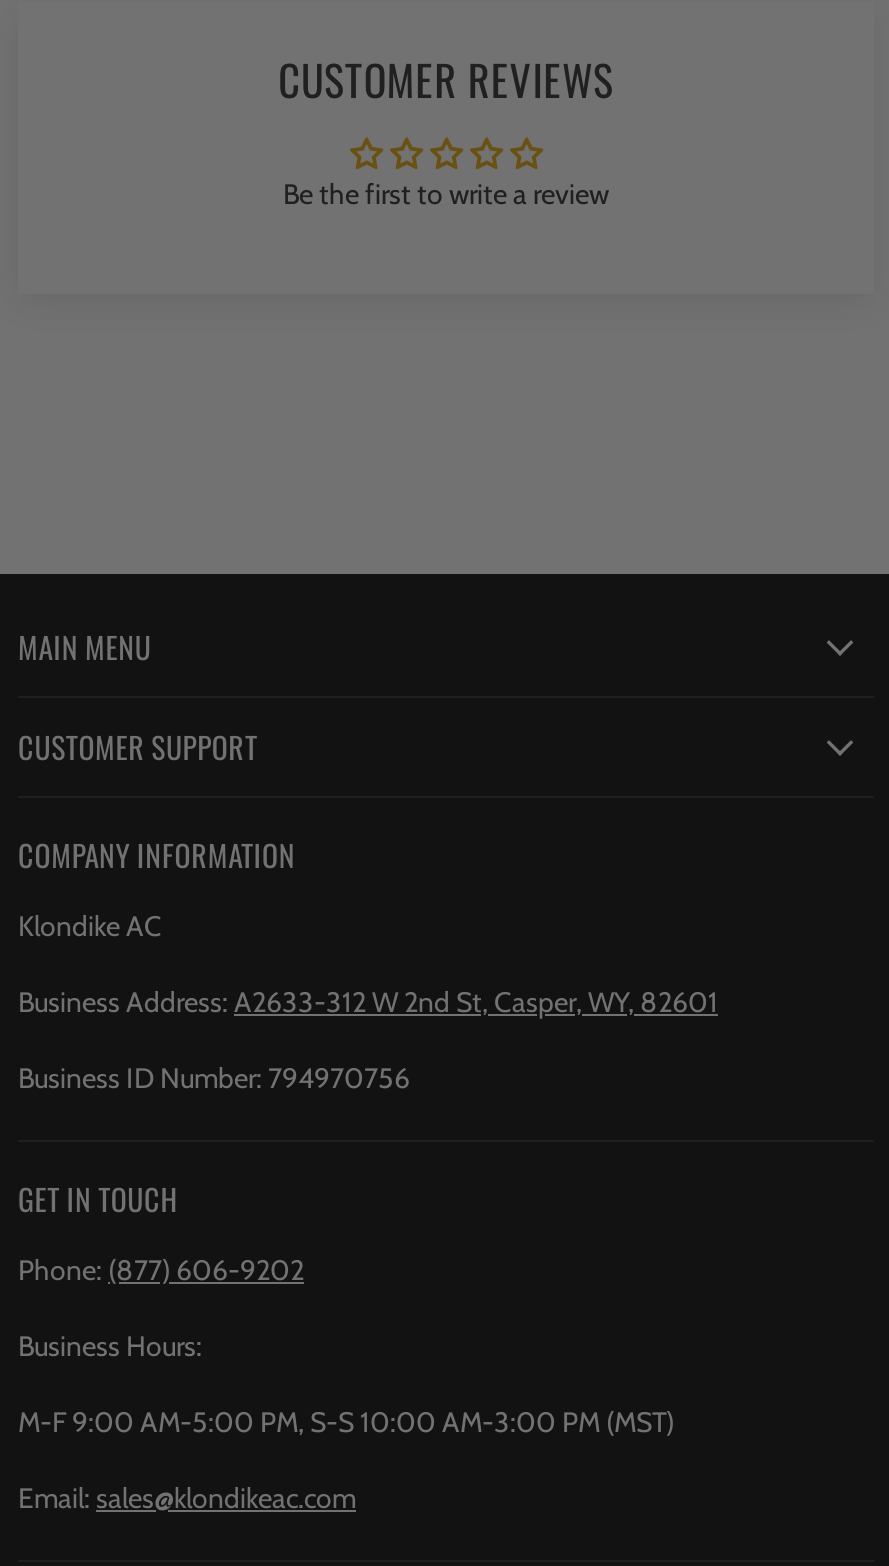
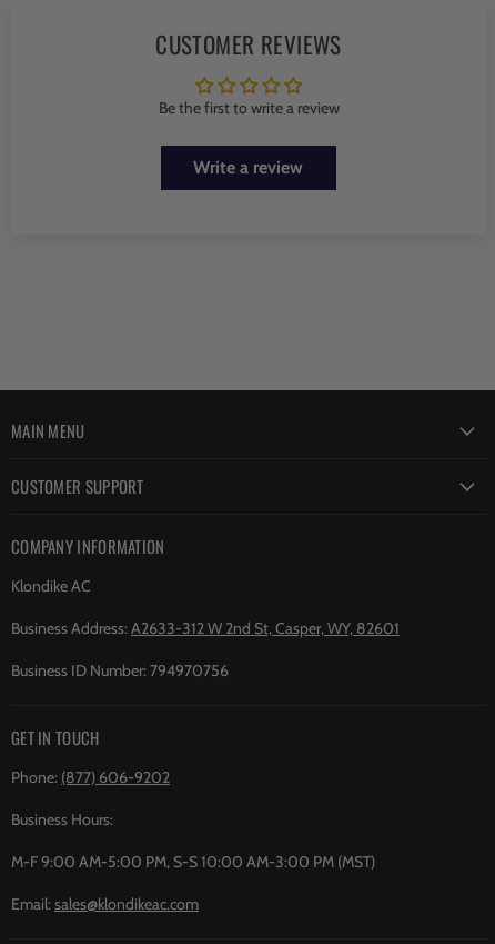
none -> [194,157,304,178] Write a review

